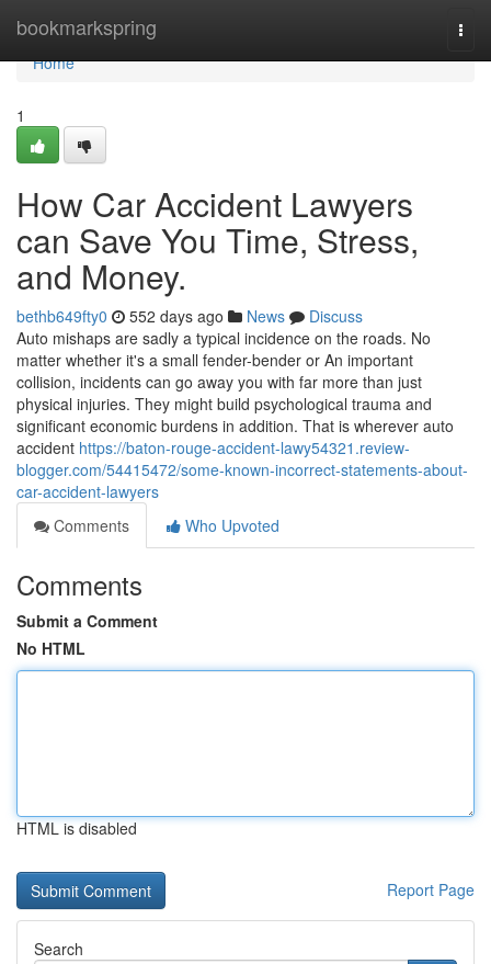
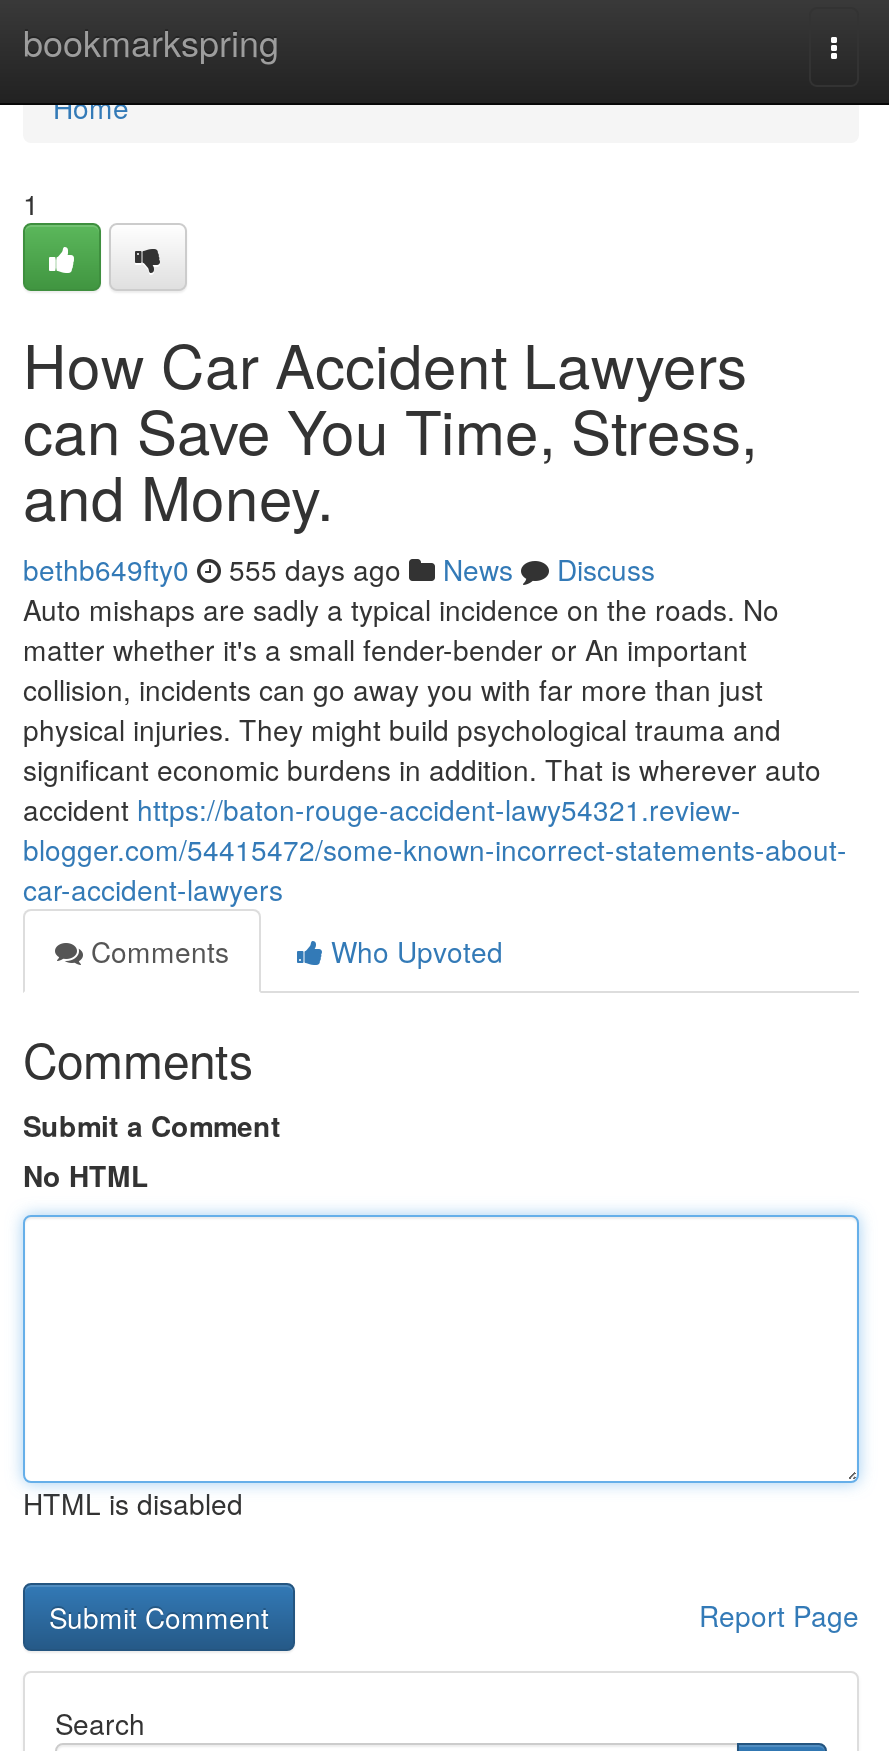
[16,305,363,327] bethb649fty0 552 days ago News Discuss -> [23,549,655,589] bethb649fty0 555 days ago News Discuss

